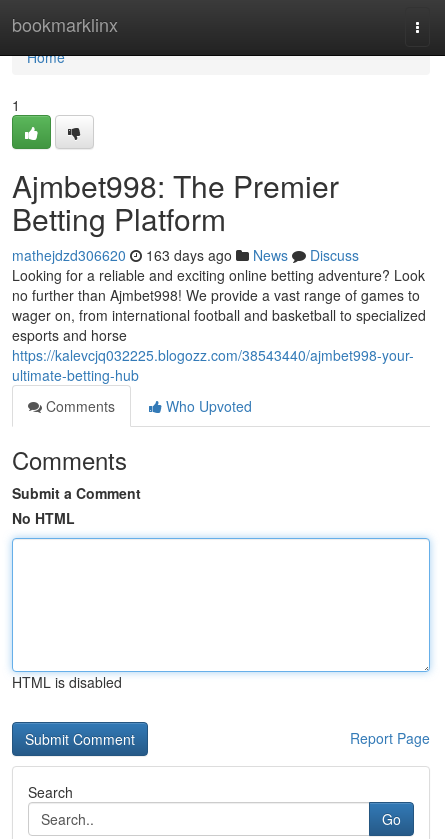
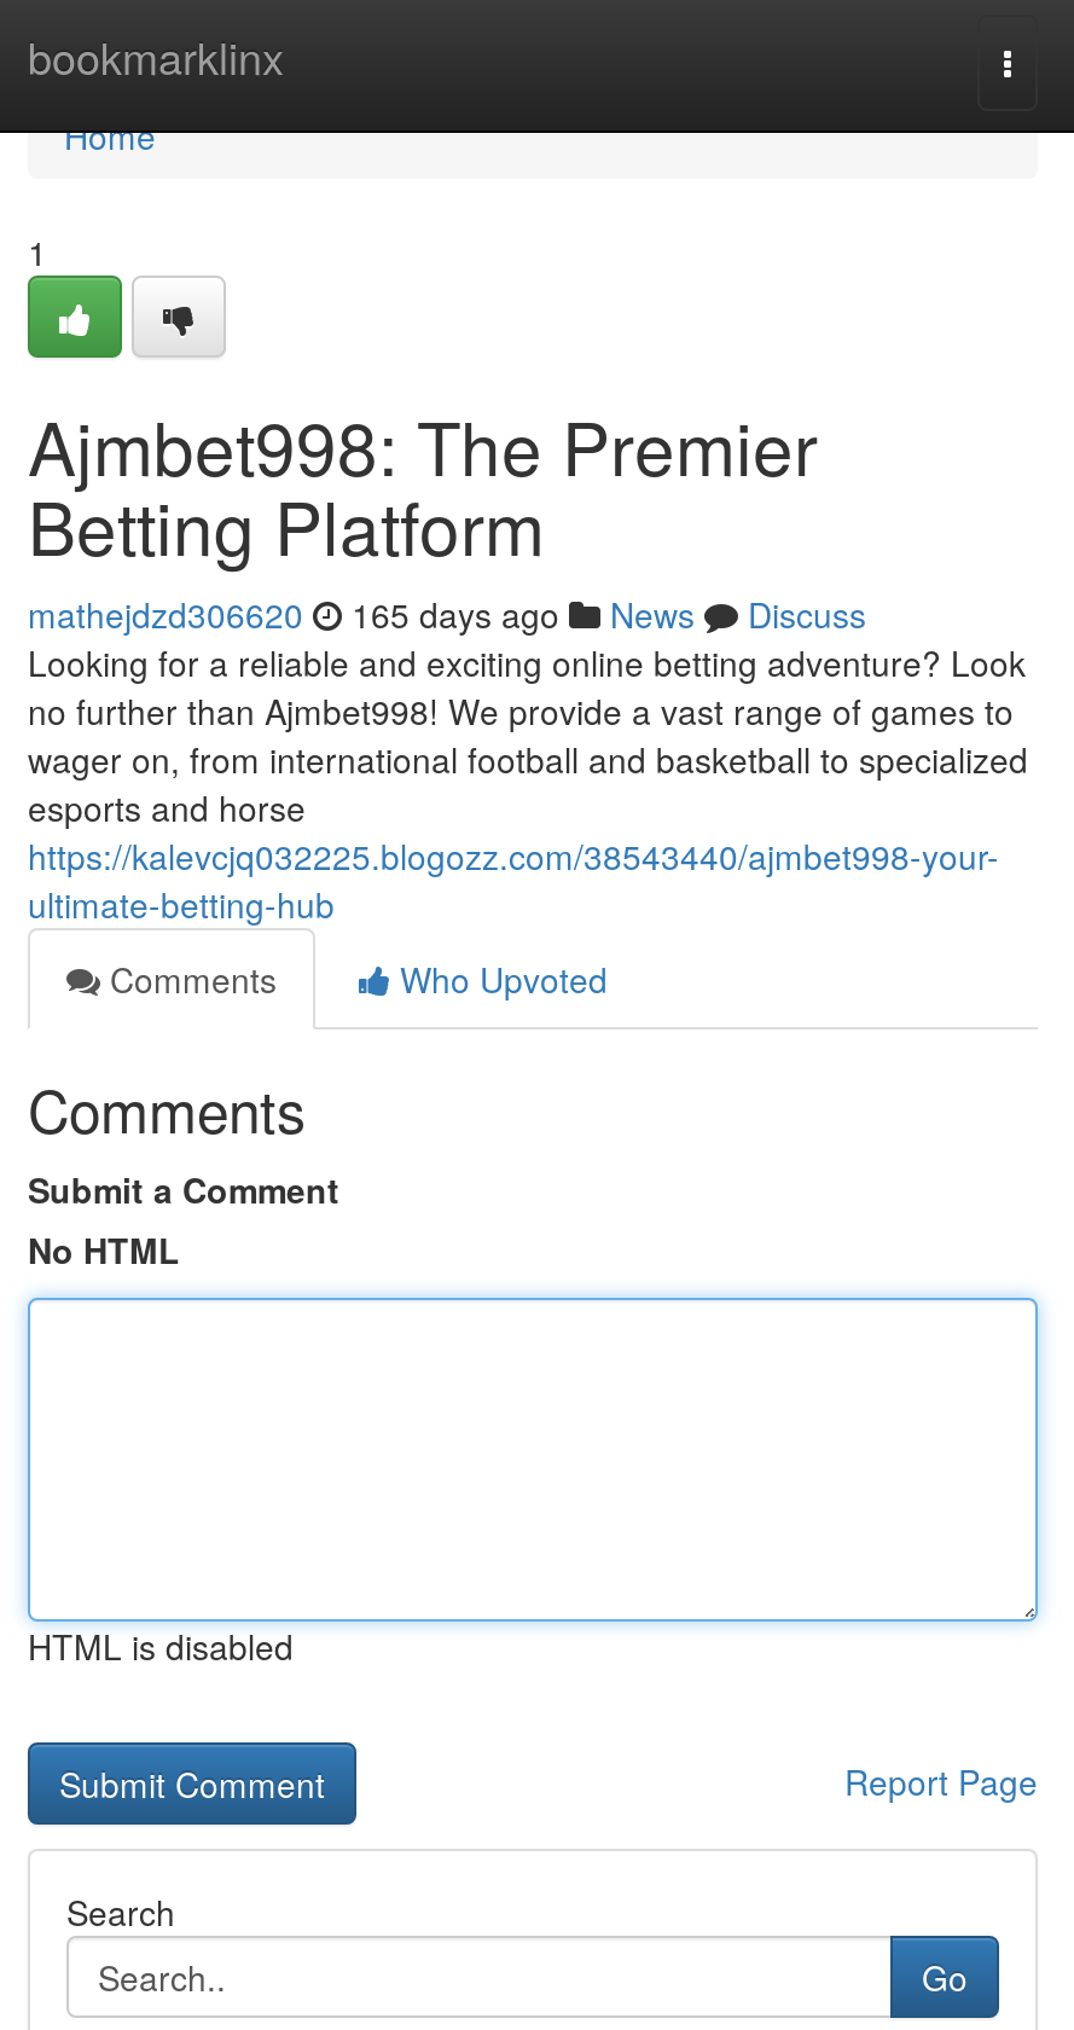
[12,245,359,265] mathejdzd306620 163 days ago News Discuss -> [28,590,866,638] mathejdzd306620 165 days ago News Discuss

